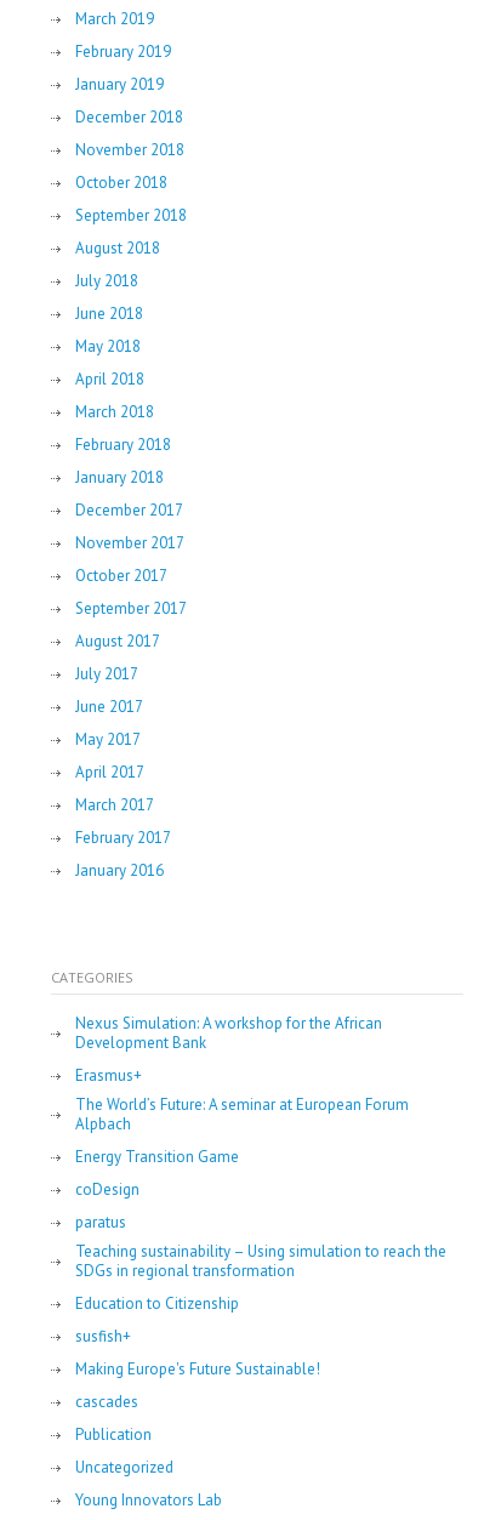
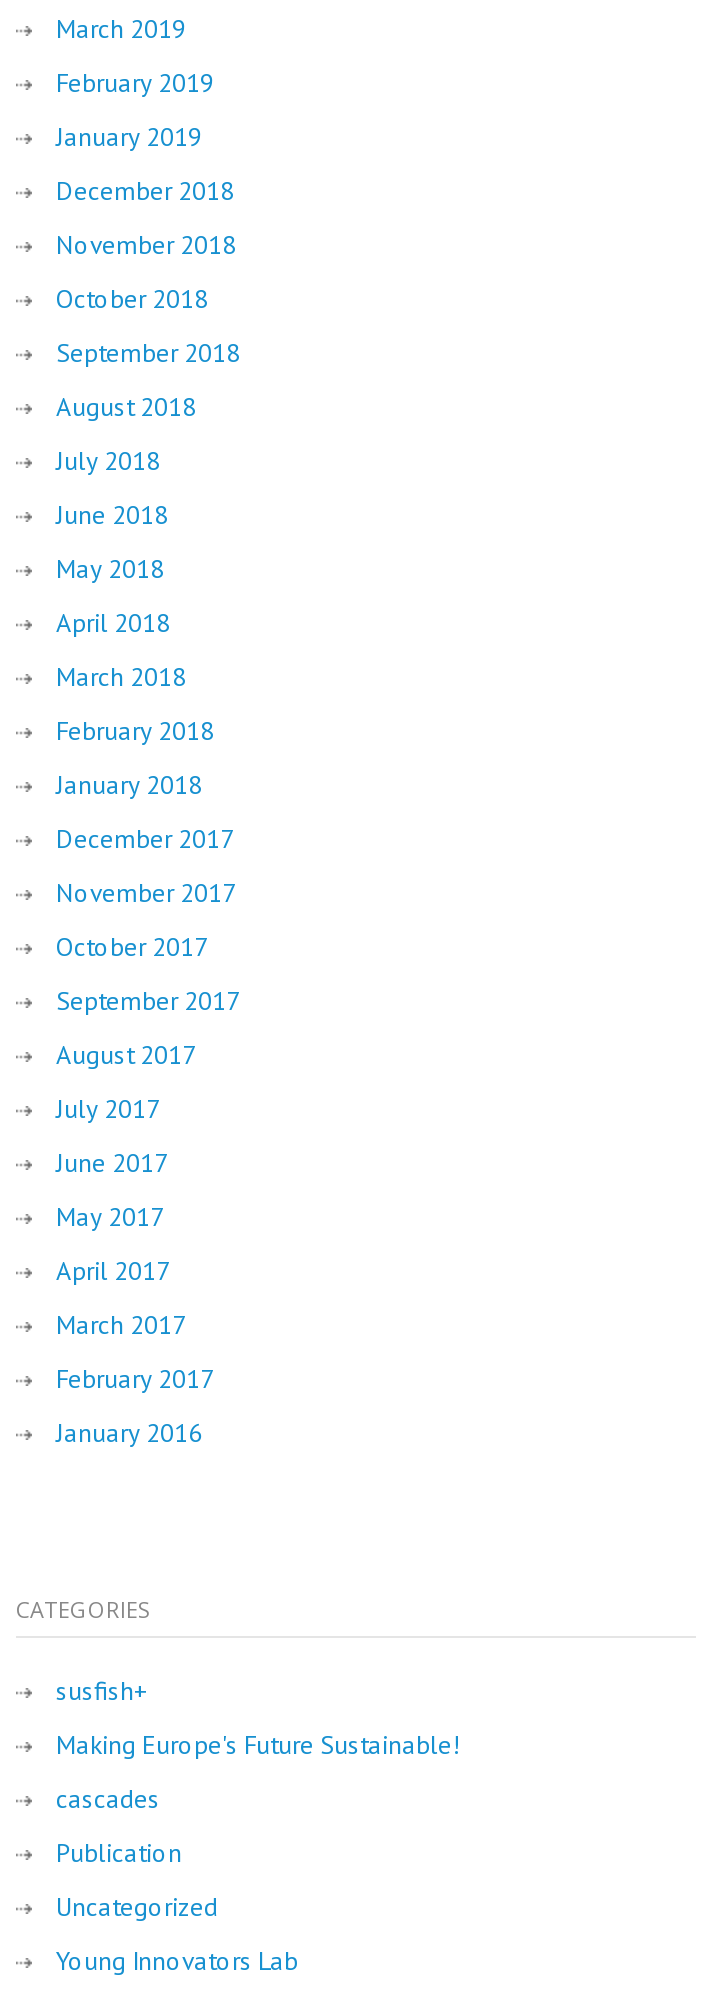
[75,1013,446,1314] Nexus Simulation: A workshop for the African | Development Bank | Erasmus+ | The World’s Future: A seminar at European Forum | Alpbach | Energy Transition Game | coDesign | paratus | Teaching sustainability – Using simulation to reach the | SDGs in regional transformation | Education to Citizenship -> none

